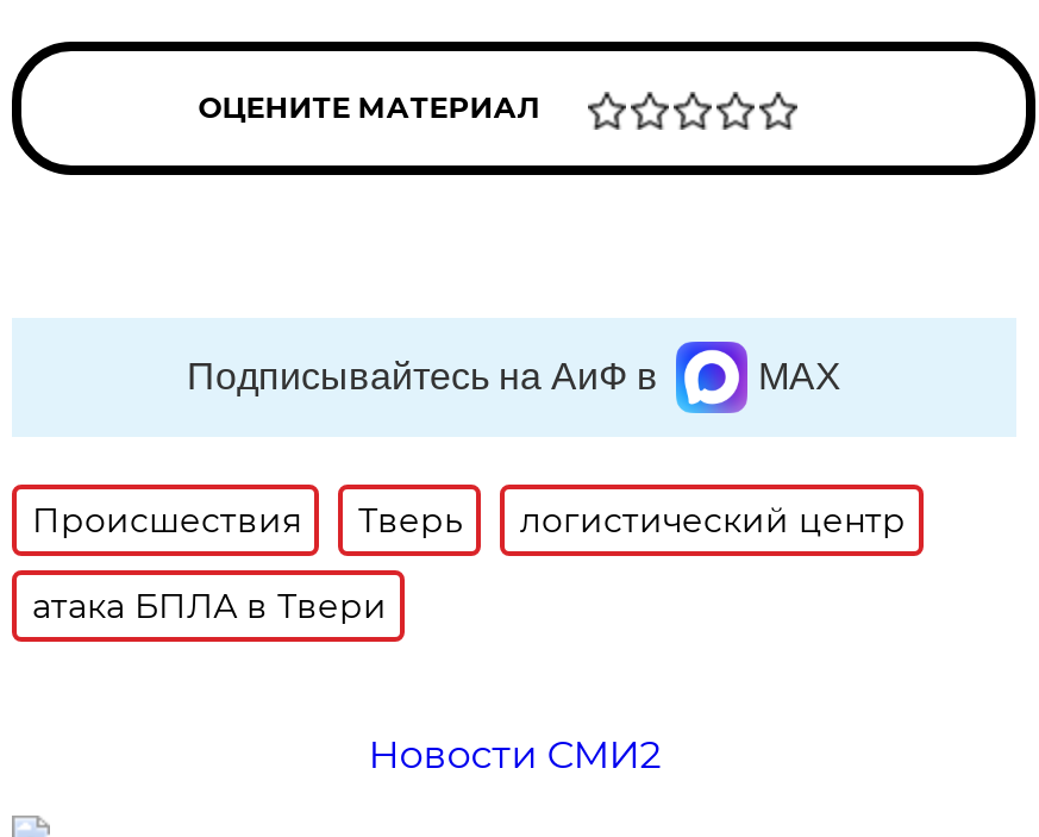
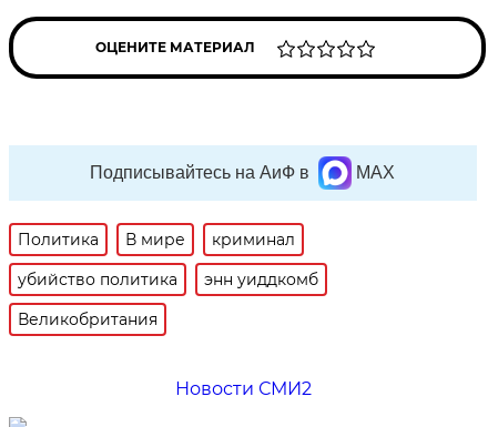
[32,499,905,627] Происшествия | Тверь | логистический центр | атака БПЛА в Твери -> [18,230,319,329] Политика | В мире | криминал | убийство политика | энн уиддкомб | Великобритания

